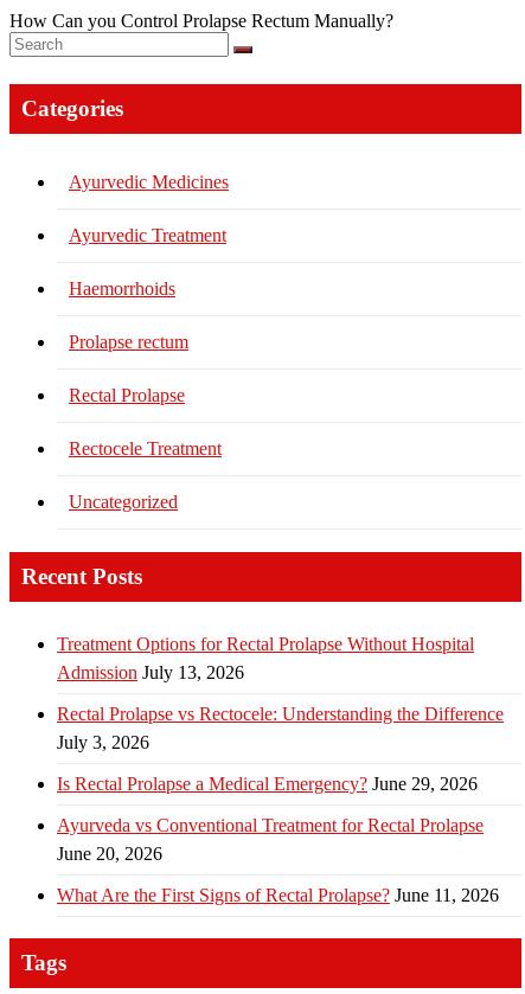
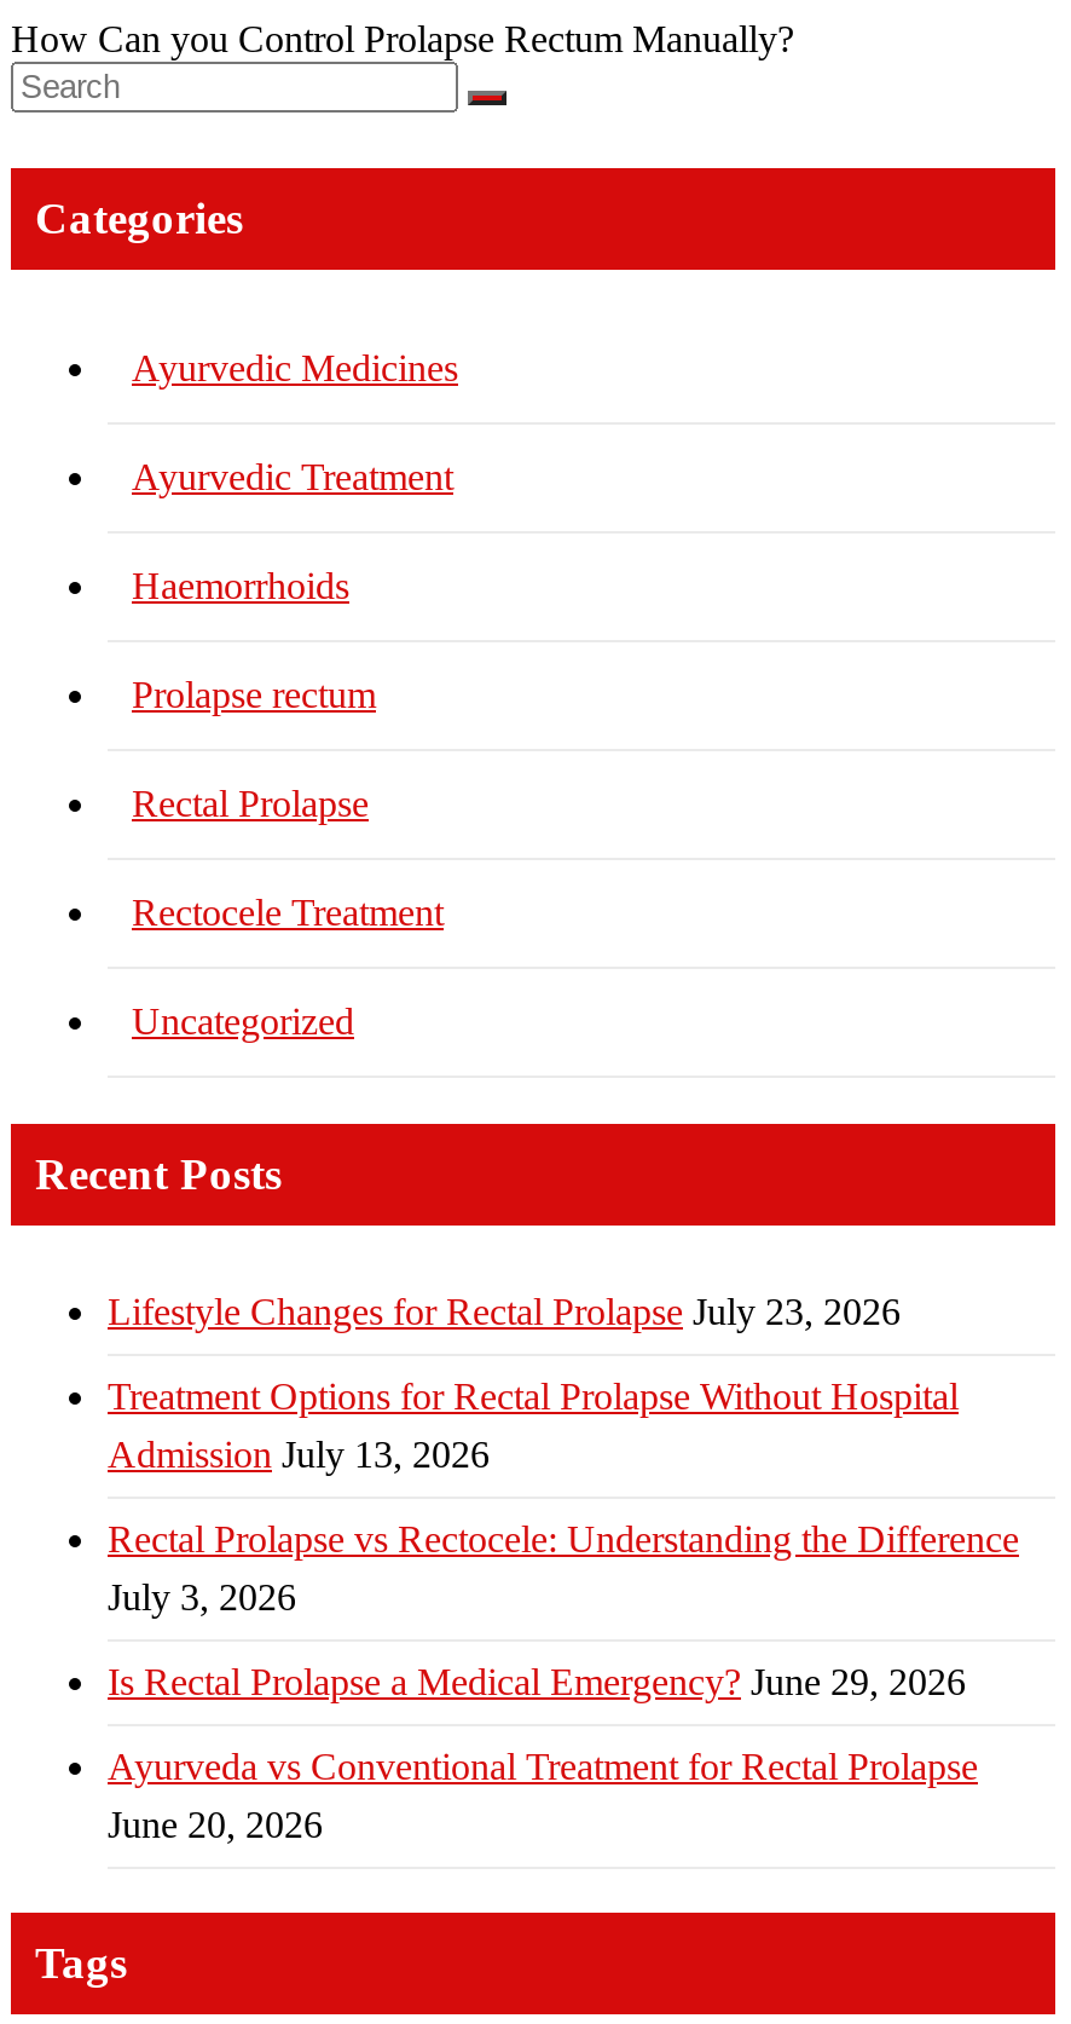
none -> [108,1290,901,1331] Lifestyle Changes for Rectal Prolapse July 23, 2026
moved [57,633,504,863] -> [108,1374,1019,1844]: Treatment Options for Rectal Prolapse Without Hospital | Admission July 13, 2026 | Rectal Prolapse vs Rectocele: Understanding the Difference | July 3, 2026 | Is Rectal Prolapse a Medical Emergency? June 29, 2026 | Ayurveda vs Conventional Treatment for Rectal Prolapse | June 20, 2026
[57,884,499,905] What Are the First Signs of Rectal Prolapse? June 11, 2026 -> none

